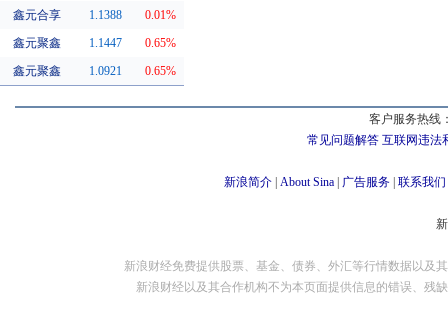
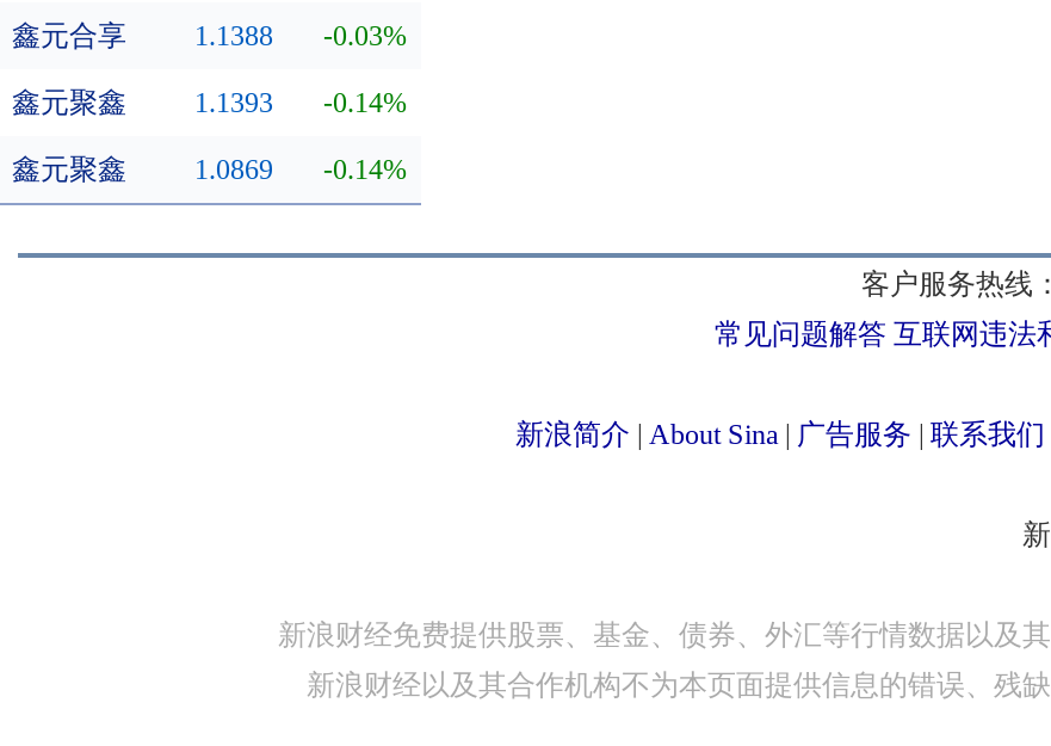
[89,8,176,22] 1.1388 0.01% -> [194,19,407,53] 1.1388 -0.03%
[89,36,122,50] 1.1447 -> [194,86,273,119] 1.1393
[145,36,176,50] 0.65% -> [323,86,407,119] -0.14%
[89,64,122,78] 1.0921 -> [194,153,273,186] 1.0869
[145,64,176,78] 0.65% -> [323,153,407,186] -0.14%

